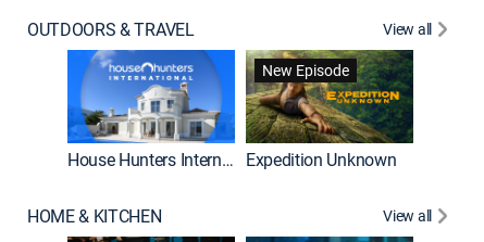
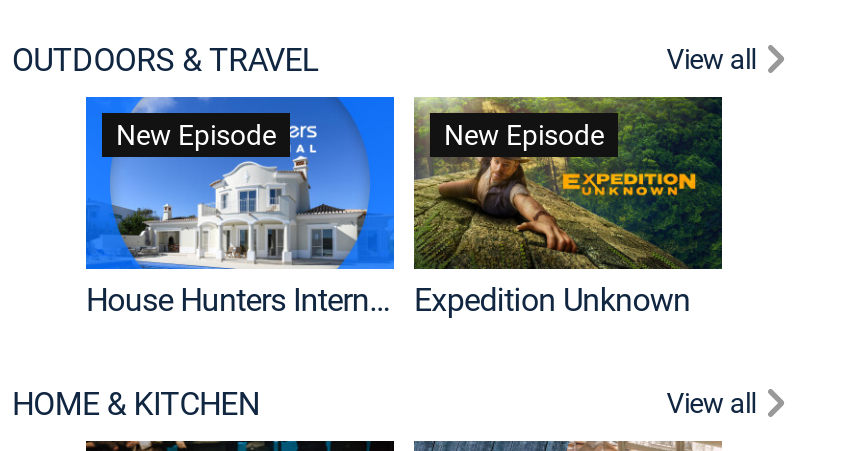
none -> [116,114,276,152] New Episode

